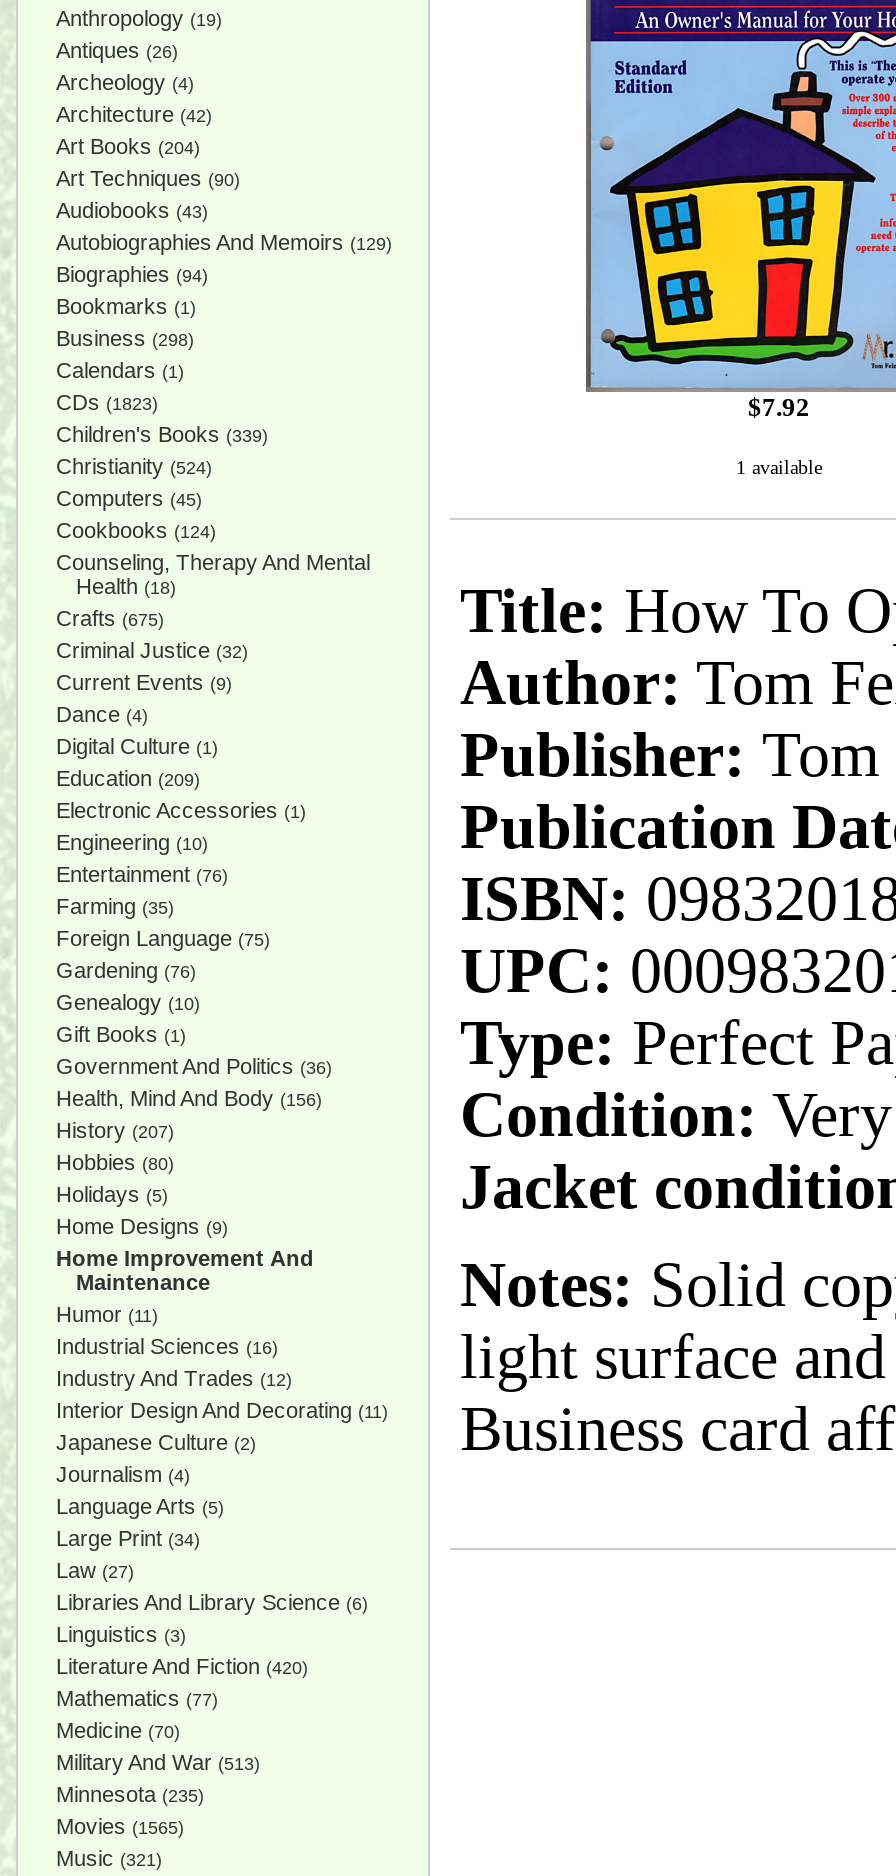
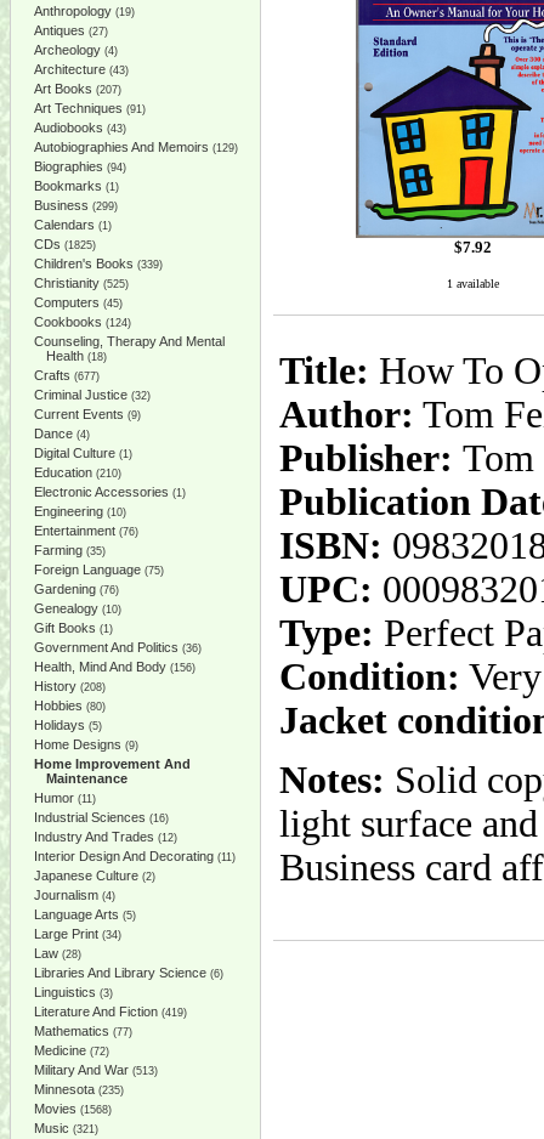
[56,38,178,62] Antiques (26) -> [34,23,108,38] Antiques (27)
[56,102,212,126] Architecture (42) -> [34,62,129,76] Architecture (43)
[56,134,200,158] Art Books (204) -> [34,81,121,96] Art Books (207)
[56,166,240,190] Art Techniques (90) -> [34,101,146,115] Art Techniques (91)
[56,326,194,350] Business (298) -> [34,198,118,212] Business (299)
[56,390,158,414] CDs (1823) -> [34,237,96,251] CDs (1825)
[56,454,212,478] Christianity (524) -> [34,276,129,290] Christianity (525)
[56,606,164,630] Crafts (675) -> [34,368,100,382] Crafts (677)
[56,766,200,790] Education (209) -> [34,465,121,480] Education (210)
[56,1118,174,1142] History (207) -> [34,679,106,693] History (208)
[56,1558,134,1582] Law (27) -> [34,946,81,960] Law (28)
[56,1654,308,1678] Literature And Fiction (420) -> [34,1004,187,1019] Literature And Fiction (419)
[56,1718,180,1742] Medicine (70) -> [34,1043,109,1058] Medicine (72)
[56,1814,184,1838] Movies (1565) -> [34,1101,112,1116] Movies (1568)

